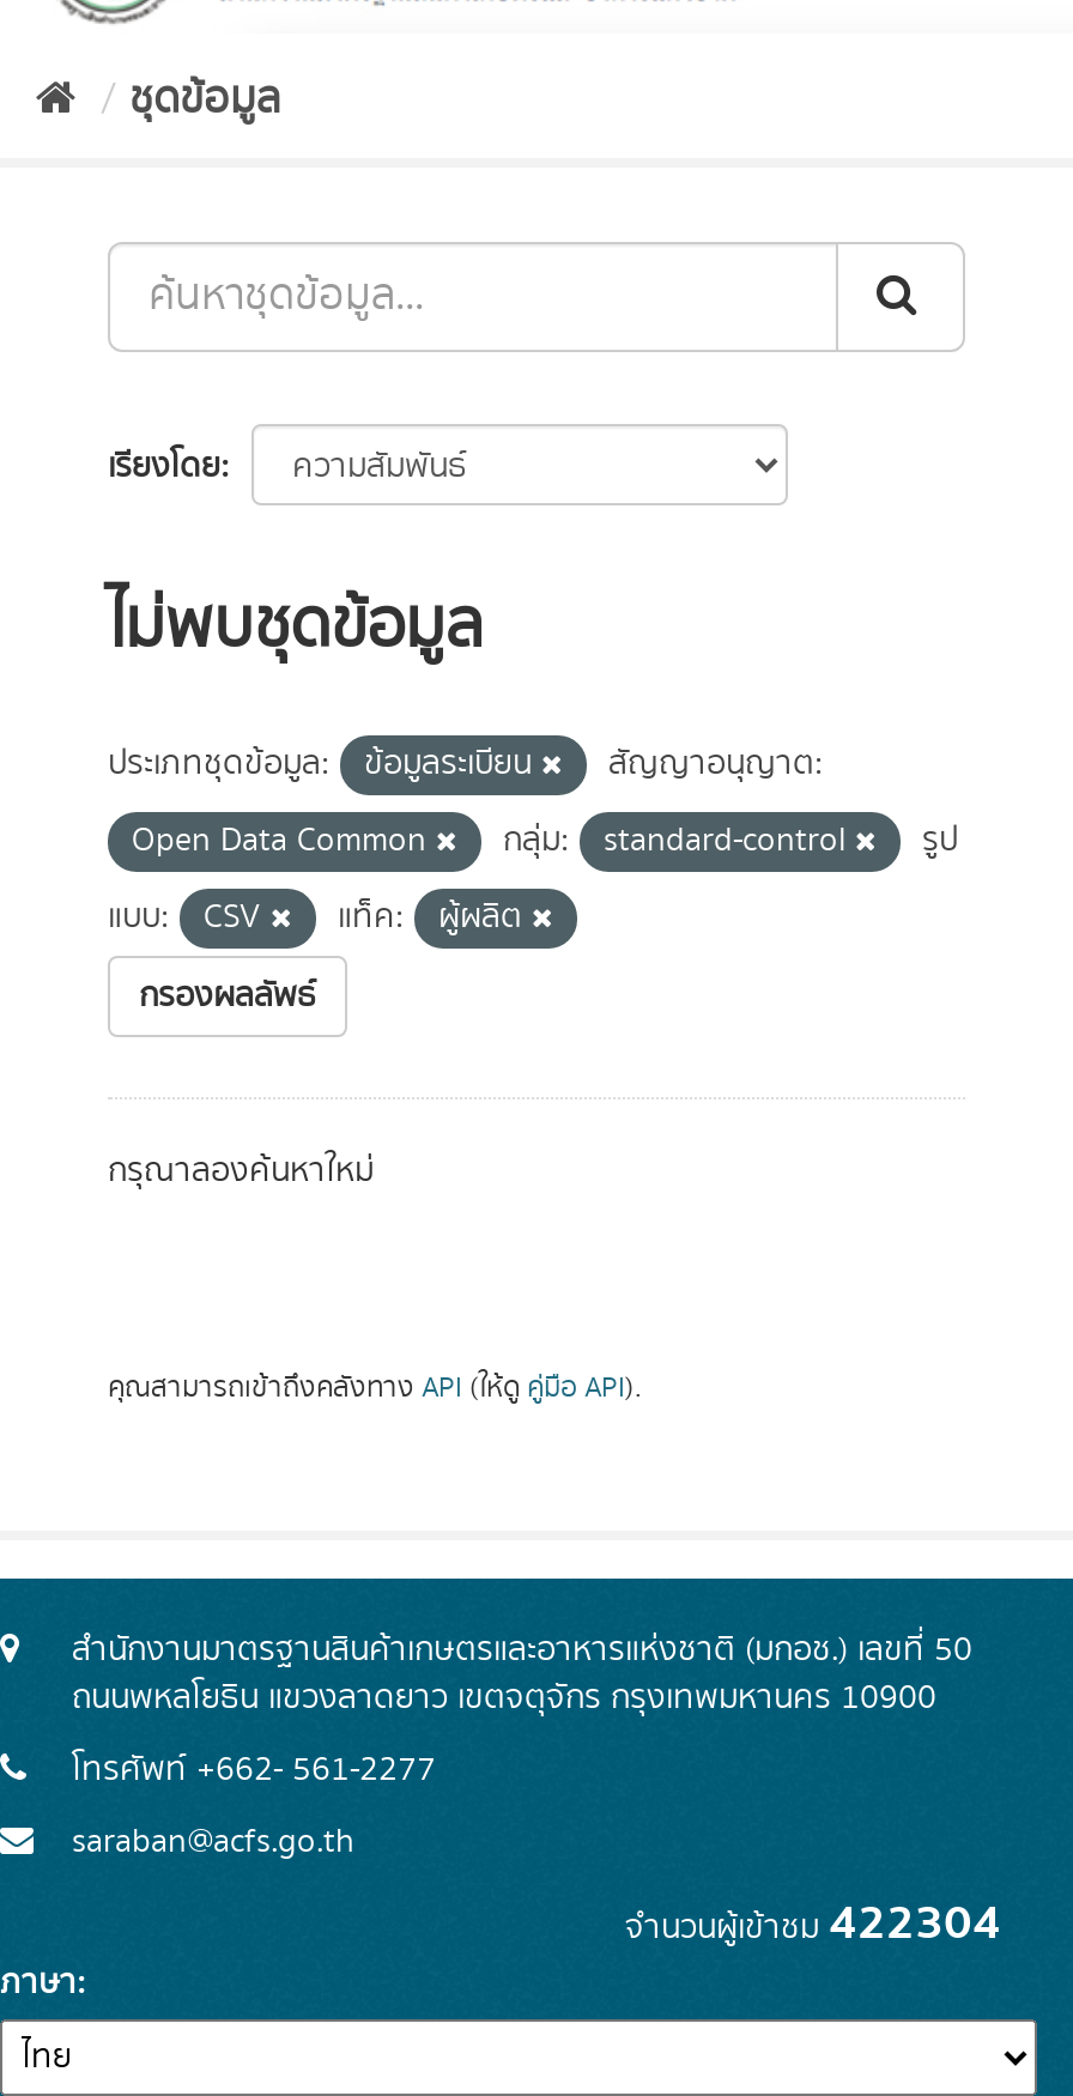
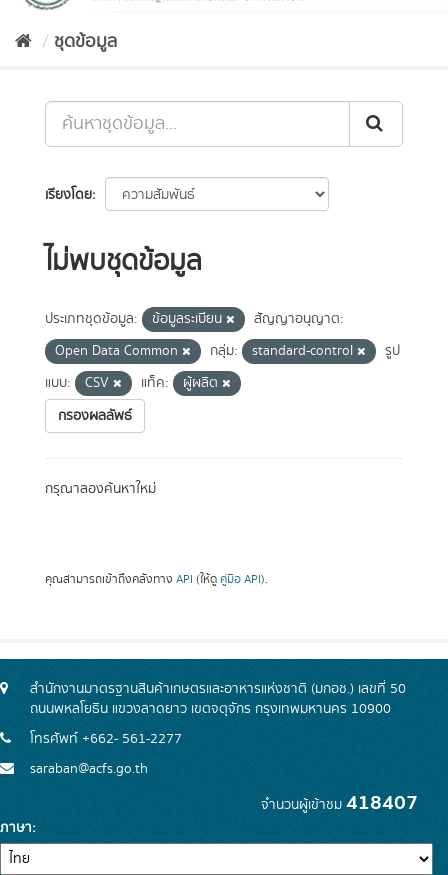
[625,1885,1001,1962] จำนวนผู้เข้าชม422304 -> [261,787,418,819] จำนวนผู้เข้าชม418407

